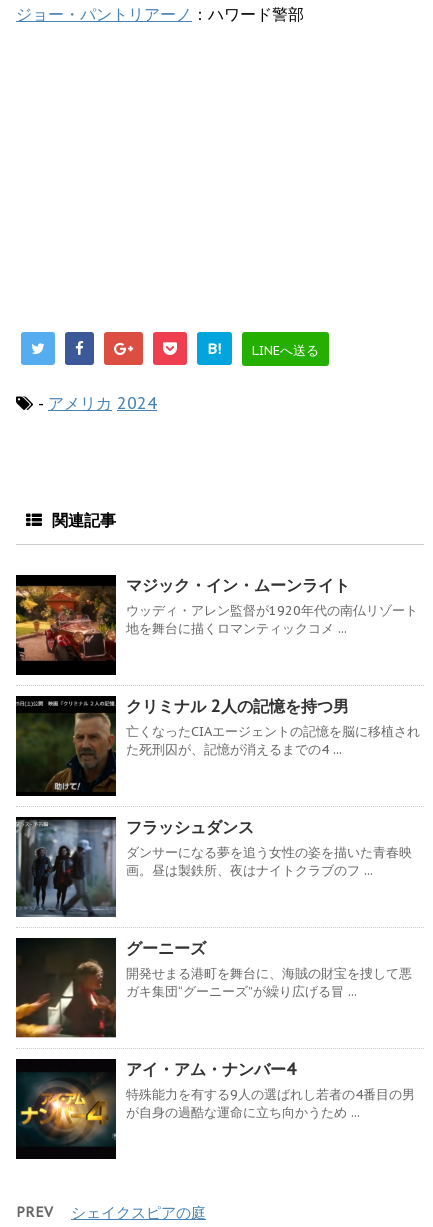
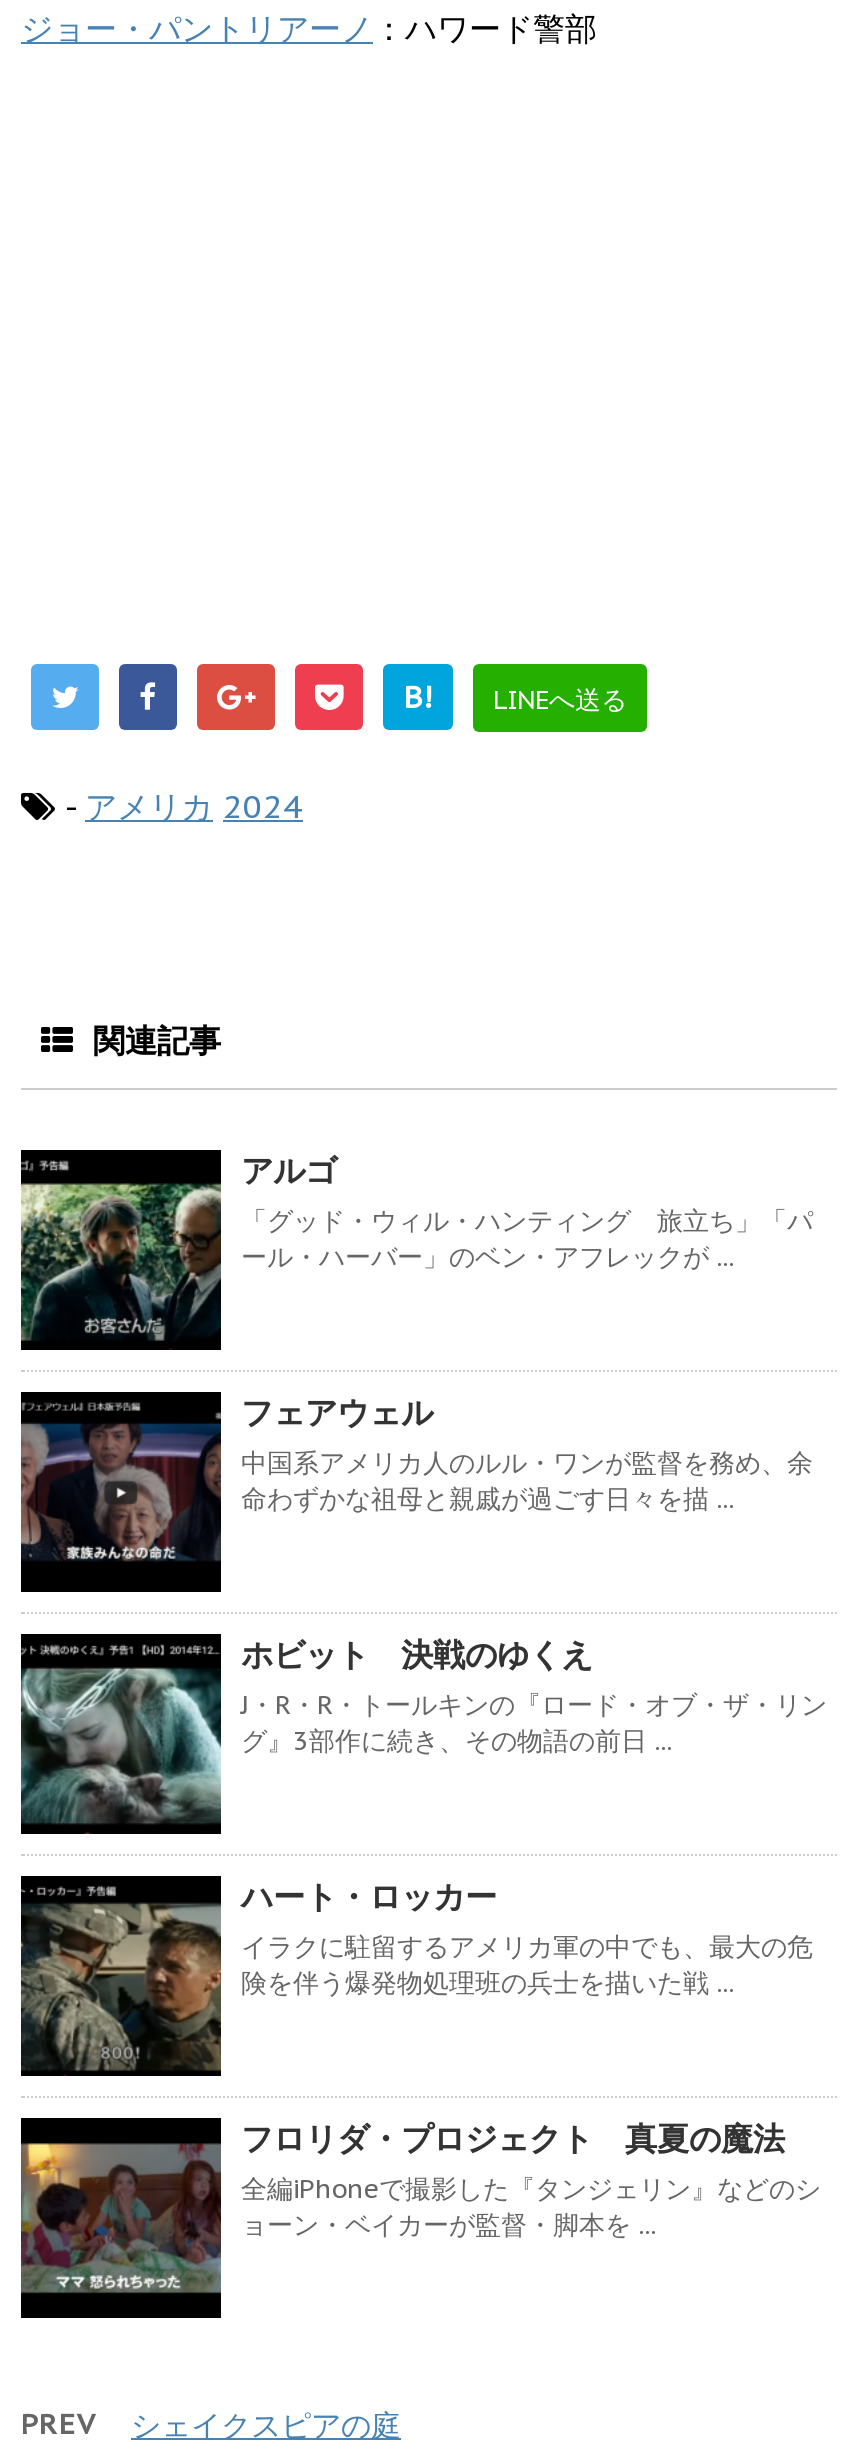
[15,575,418,670] [image] | マジック・イン・ムーンライト | ウッディ・アレン監督が1920年代の南仏リゾート | 地を舞台に描くロマンティックコメ ... -> [19,1150,813,1342] [image] | アルゴ | 「グッド・ウィル・ハンティング 旅立ち」「パ | ール・ハーバー」のベン・アフレックが ...
[15,696,420,792] [image] | クリミナル 2人の記憶を持つ男 | 亡くなったCIAエージェントの記憶を脳に移植され | た死刑囚が、記憶が消えるまでの4 ... -> [19,1392,813,1582] [image] | フェアウェル | 中国系アメリカ人のルル・ワンが監督を務め、余 | 命わずかな祖母と親戚が過ごす日々を描 ...
[16,817,412,918] [image] | フラッシュダンス | ダンサーになる夢を追う女性の姿を描いた青春映 | 画。昼は製鉄所、夜はナイトクラブのフ ... -> [21,1634,827,1836] [image] | ホビット 決戦のゆくえ | J・R・R・トールキンの『ロード・オブ・ザ・リン | グ』3部作に続き、その物語の前日 ...
[15,938,412,1038] [image] | グーニーズ | 開発せまる港町を舞台に、海賊の財宝を捜して悪 | ガキ集団“グーニーズ”が繰り広げる冒 ... -> [19,1876,813,2078] [image] | ハート・ロッカー | イラクに駐留するアメリカ軍の中でも、最大の危 | 険を伴う爆発物処理班の兵士を描いた戦 ...
[15,1059,415,1146] [image] | アイ・アム・ナンバー4 | 特殊能力を有する9人の選ばれし若者の4番目の男 | が自身の過酷な運命に立ち向かうため ... -> [19,2118,821,2294] [image] | フロリダ・プロジェクト 真夏の魔法 | 全編iPhoneで撮影した『タンジェリン』などのシ | ョーン・ベイカーが監督・脚本を ...

